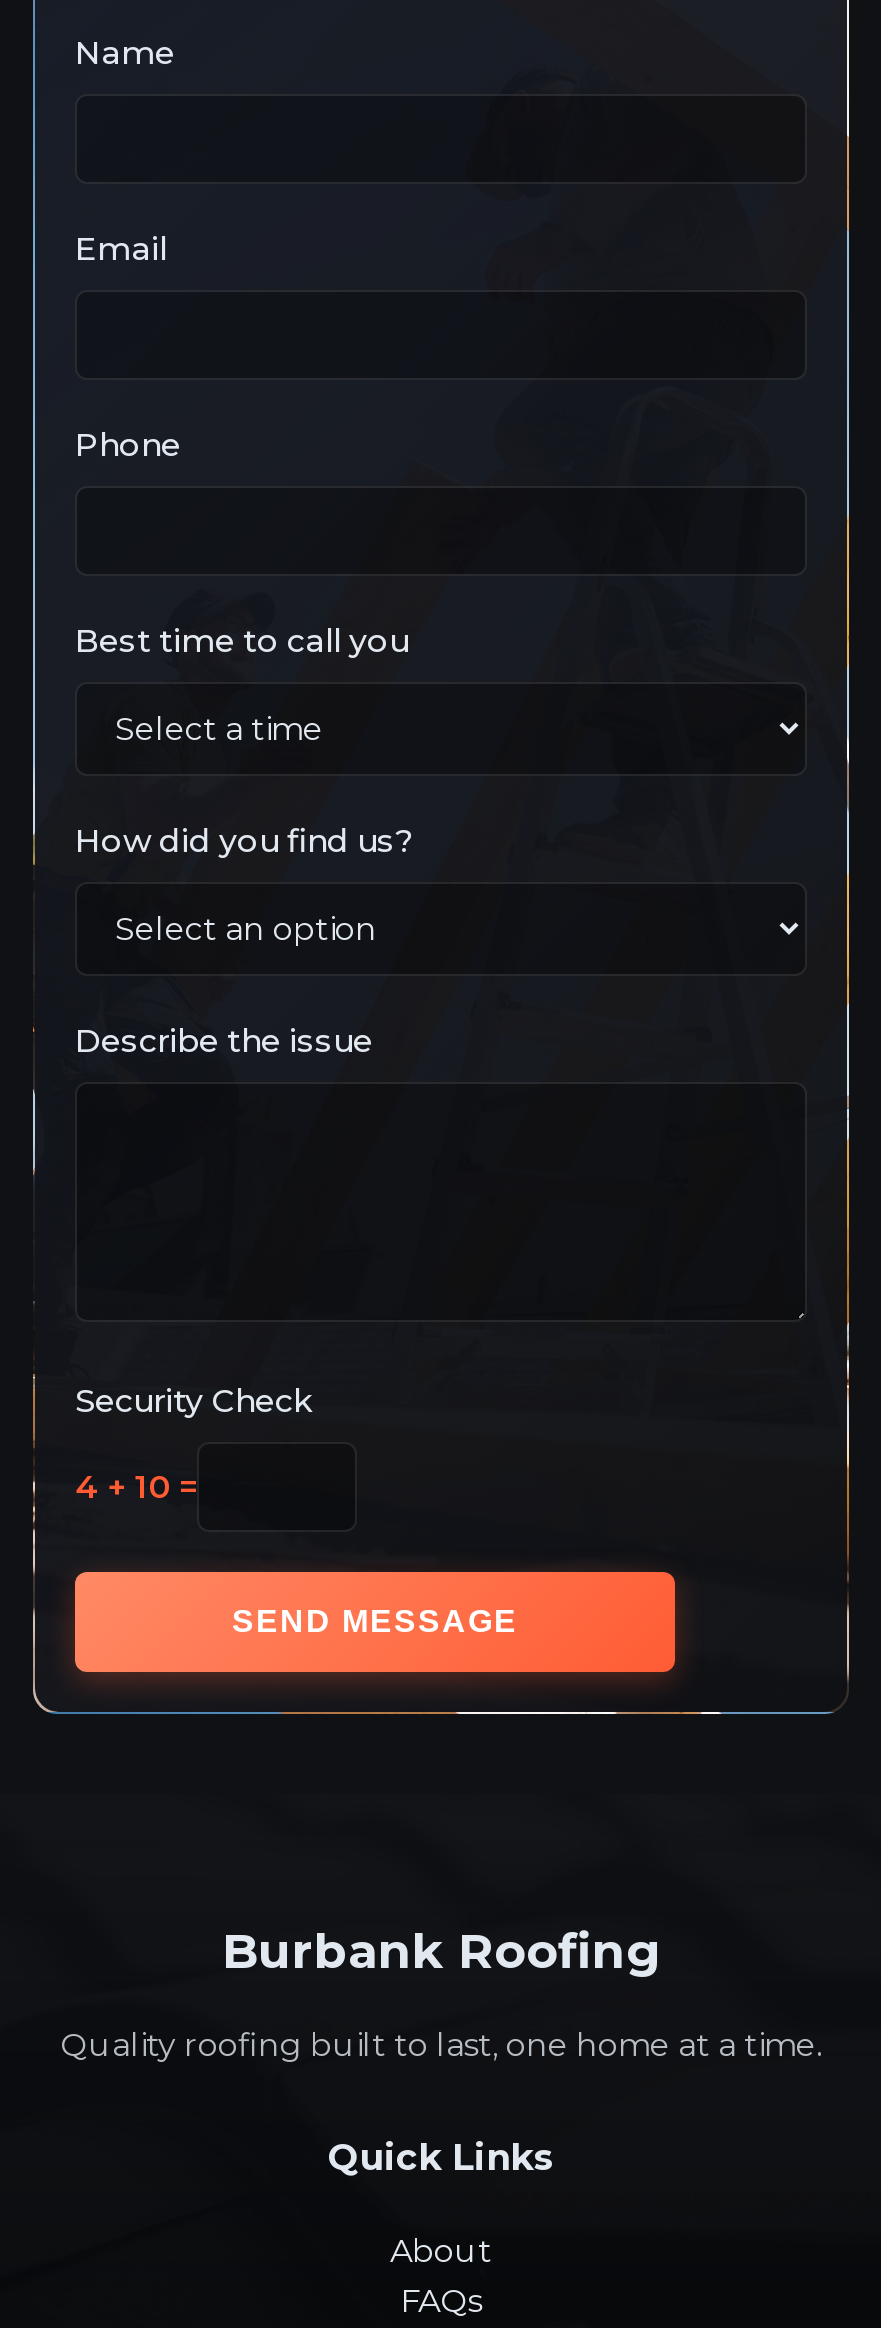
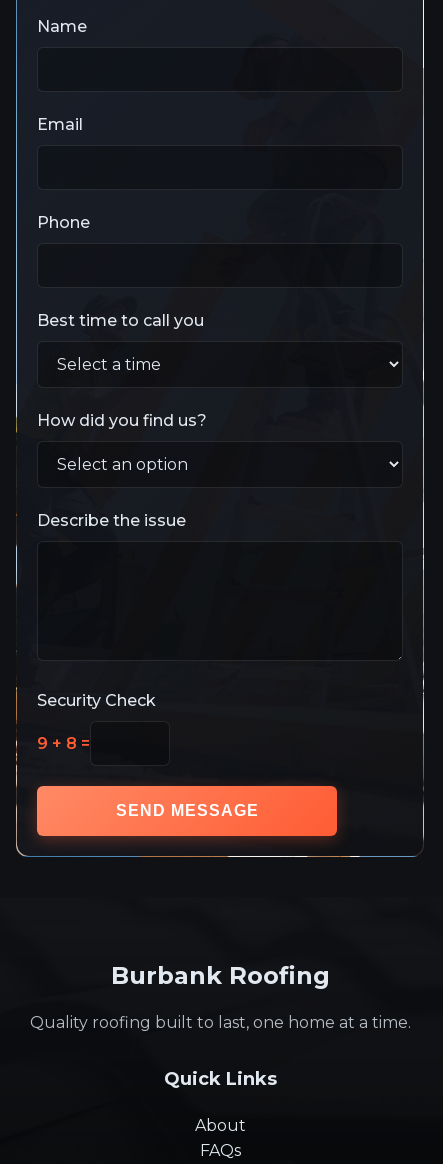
[75,1468,197,1506] 4 + 10 = -> [37,734,90,753] 9 + 8 =

